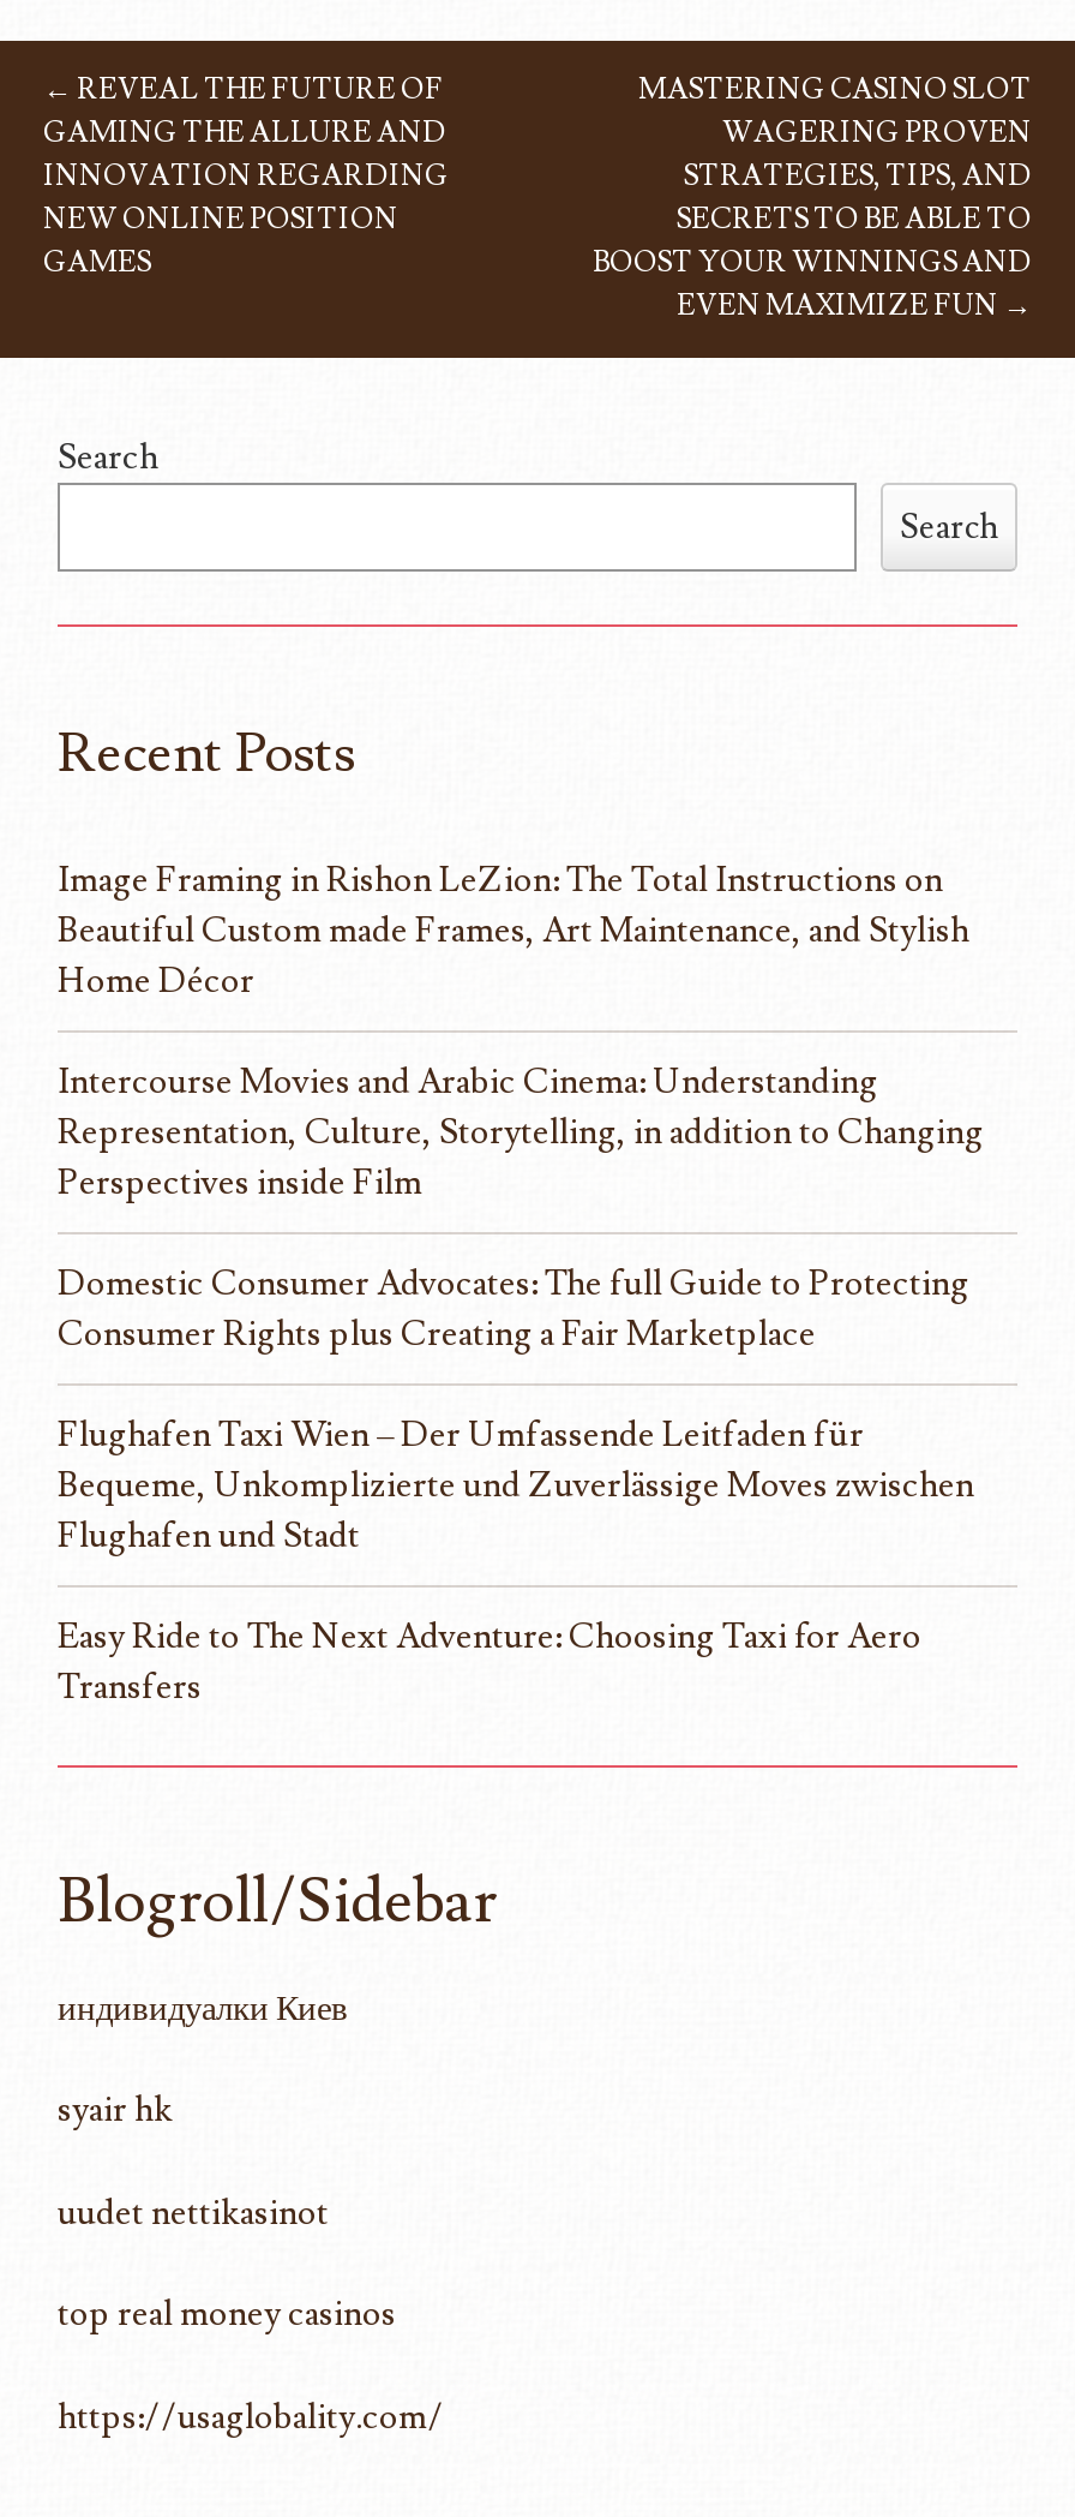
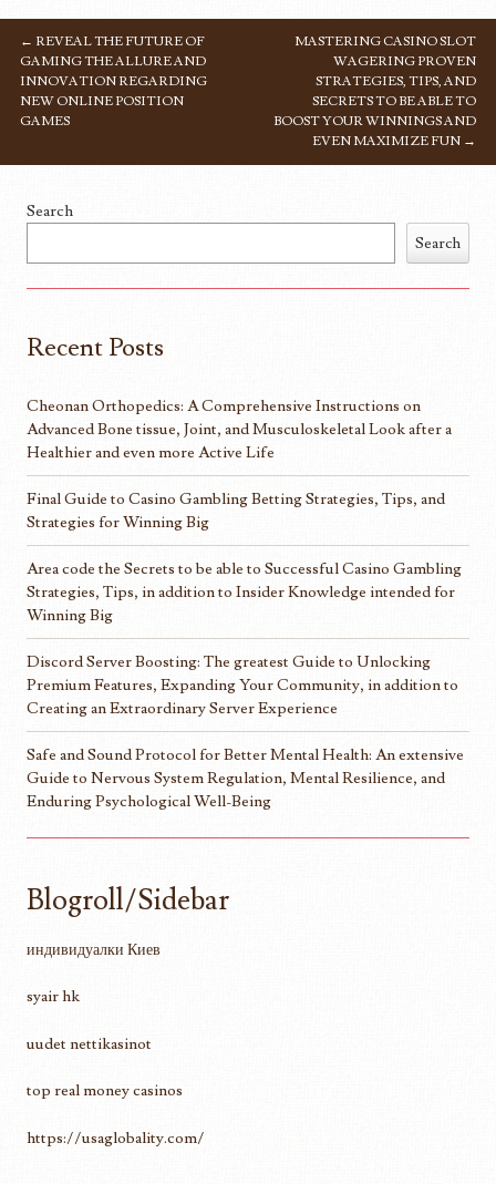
[58,858,969,1005] Image Framing in Rishon LeZion: The Total Instructions on | Beautiful Custom made Frames, Art Maintenance, and Stylish | Home Décor -> [27,396,452,463] Cheonan Orthopedics: A Comprehensive Instructions on | Advanced Bone tissue, Joint, and Musculoskeletal Look after a | Healthier and even more Active Life
[58,1060,984,1207] Intercourse Movies and Arabic Cinema: Understanding | Representation, Culture, Storytelling, in addition to Changing | Perspectives inside Film -> [27,489,445,533] Final Guide to Casino Gambling Betting Strategies, Tips, and | Strategies for Winning Big
[58,1262,969,1358] Domestic Consumer Advocates: The full Guide to Protecting | Consumer Rights plus Creating a Fair Marketplace -> [27,559,462,626] Area code the Secrets to be able to Successful Casino Gambling | Strategies, Tips, in addition to Insider Knowledge intended for | Winning Big
[58,1413,974,1560] Flughafen Taxi Wien – Der Umfassende Leitfaden für | Bequeme, Unkomplizierte und Zuverlässige Moves zwischen | Flughafen und Stadt -> [27,652,458,719] Discord Server Boosting: The greatest Guide to Unlocking | Premium Features, Expanding Your Community, in addition to | Creating an Extraordinary Server Experience
[58,1615,921,1711] Easy Ride to The Next Adventure: Choosing Taxi for Aero | Transfers -> [27,745,464,812] Safe and Sound Protocol for Better Mental Health: An extensive | Guide to Nervous System Regulation, Mental Resilience, and | Enduring Psychological Well-Being

